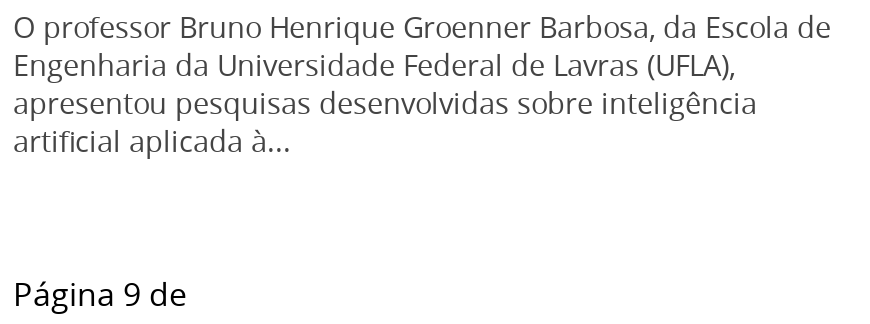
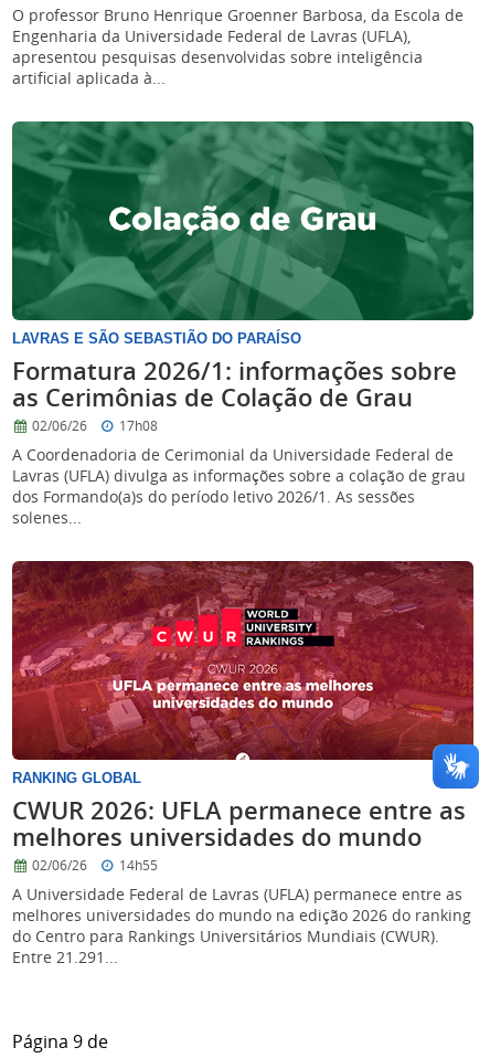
none -> [11,120,475,528] [image] | LAVRAS E SÃO SEBASTIÃO DO PARAÍSO | Formatura 2026/1: informações sobre | as Cerimônias de Colação de Grau | 02/06/26 | 17h08 | A Coordenadoria de Cerimonial da Universidade Federal de | Lavras (UFLA) divulga as informações sobre a colação de grau | dos Formando(a)s do período letivo 2026/1. As sessões | solenes...
none -> [11,560,480,968] [image] | RANKING GLOBAL | CWUR 2026: UFLA permanece entre as | melhores universidades do mundo | 02/06/26 | 14h55 | A Universidade Federal de Lavras (UFLA) permanece entre as | melhores universidades do mundo na edição 2026 do ranking | do Centro para Rankings Universitários Mundiais (CWUR). | Entre 21.291...

